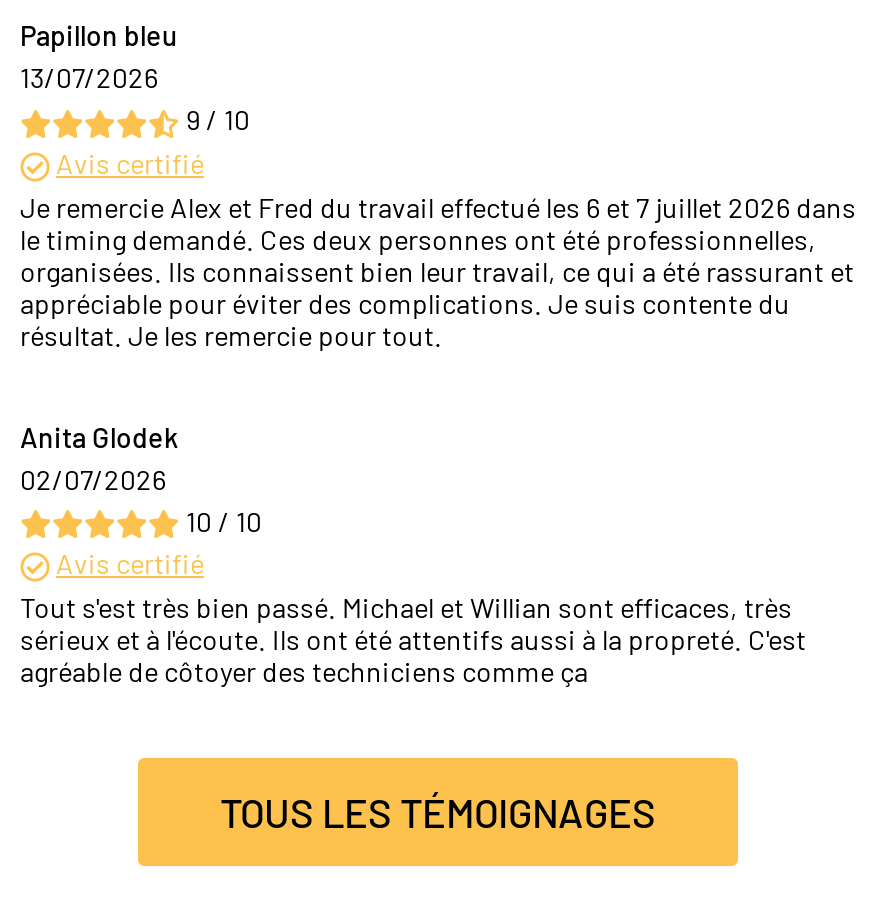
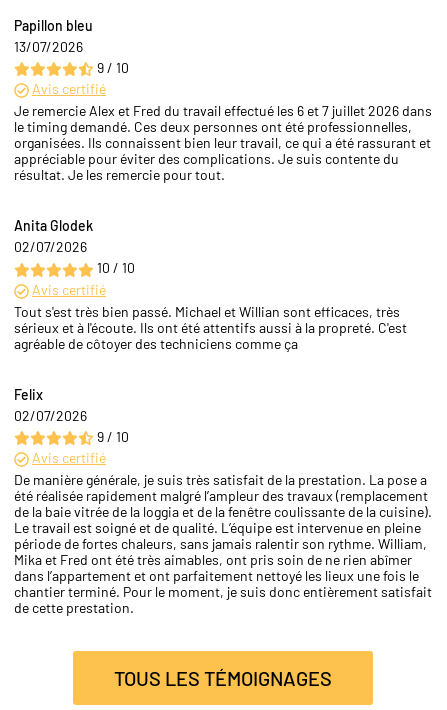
none -> [14,386,432,616] Felix | 02/07/2026 | 9 / 10 | Avis certifié | De manière générale, je suis très satisfait de la prestation. La pose a | été réalisée rapidement malgré l’ampleur des travaux (remplacement | de la baie vitrée de la loggia et de la fenêtre coulissante de la cuisine). | Le travail est soigné et de qualité. L’équipe est intervenue en pleine | période de fortes chaleurs, sans jamais ralentir son rythme. William, | Mika et Fred ont été très aimables, ont pris soin de ne rien abîmer | dans l’appartement et ont parfaitement nettoyé les lieux une fois le | chantier terminé. Pour le moment, je suis donc entièrement satisfait | de cette prestation.

